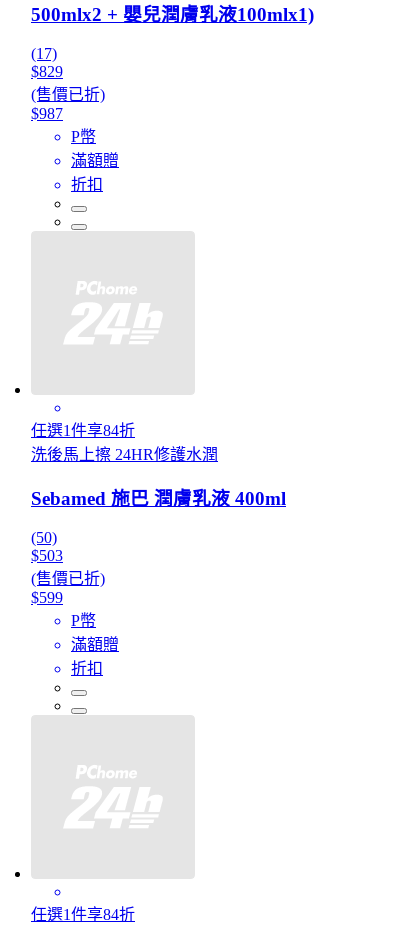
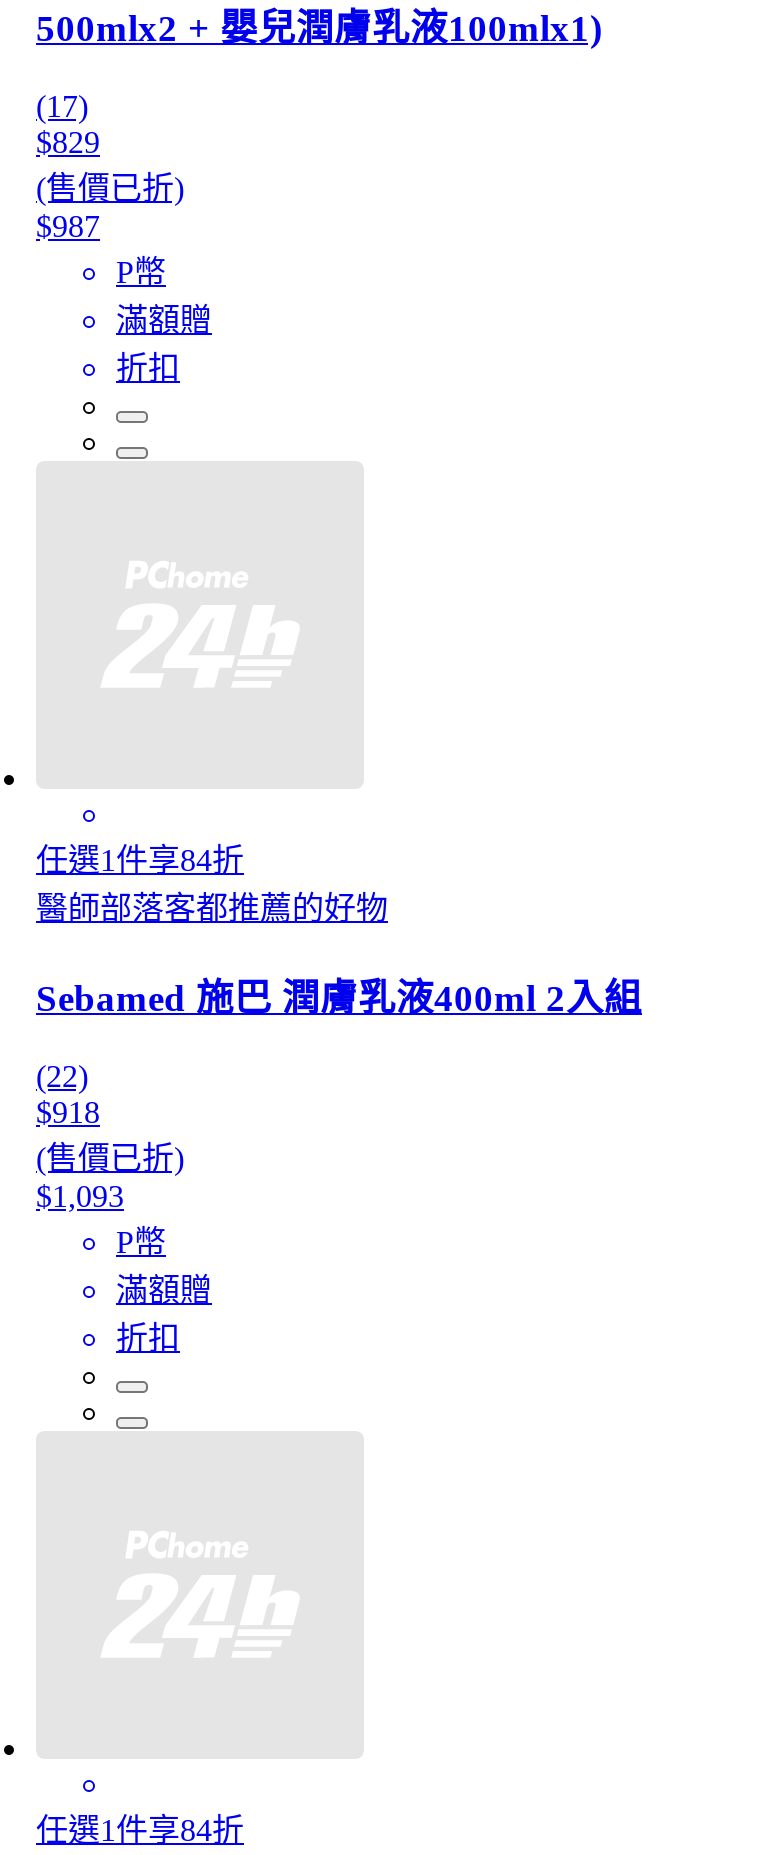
[31,445,218,462] 洗後馬上擦 24HR修護水潤 -> [36,891,388,925] 醫師部落客都推薦的好物
[31,488,286,509] Sebamed 施巴 潤膚乳液 400ml -> [36,976,642,1018] Sebamed 施巴 潤膚乳液400ml 2入組
[31,529,63,564] (50) | $503 -> [36,1058,100,1128] (22) | $918
[31,589,63,606] $599 -> [36,1178,124,1212] $1,093

